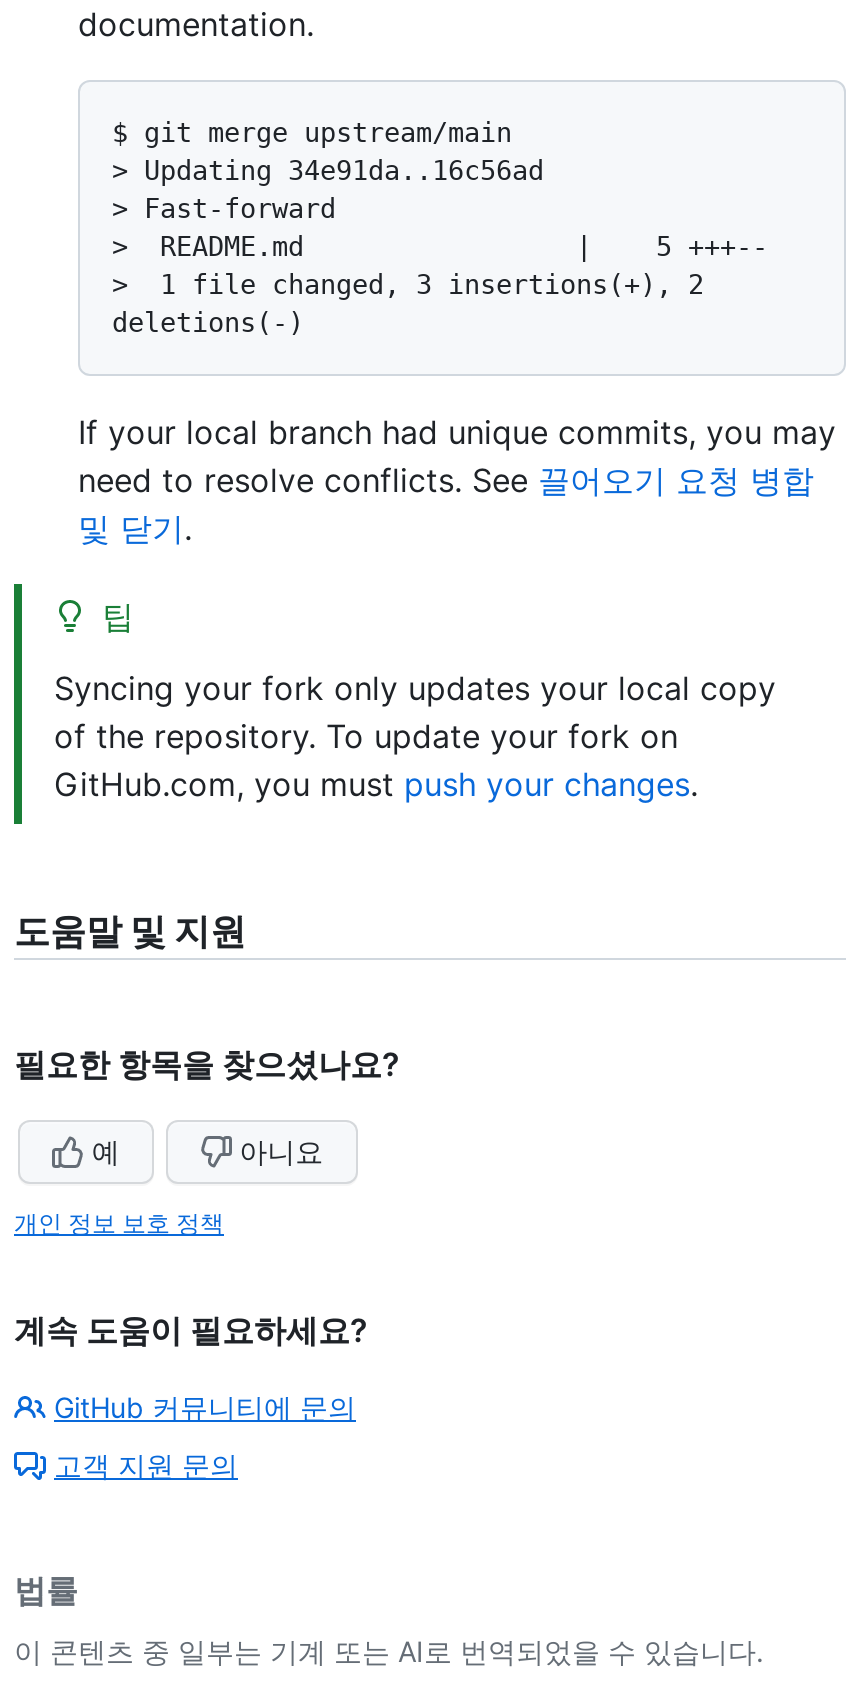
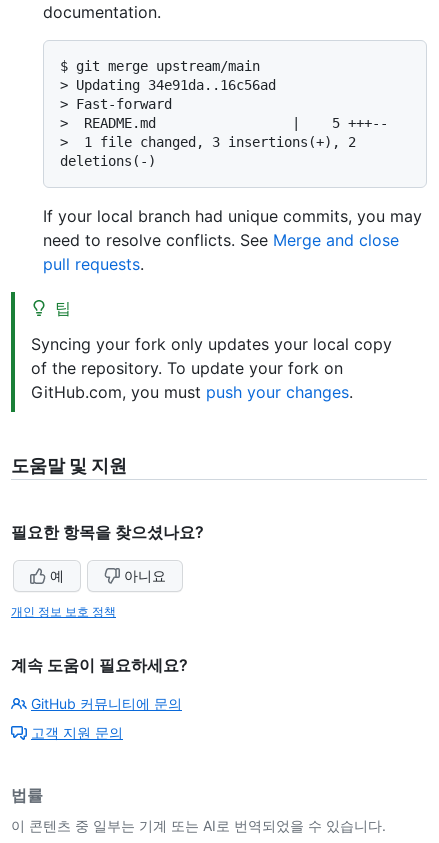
[78,460,814,548] need to resolve conflicts. See 끌어오기 요청 병합 | 및 닫기. -> [43,230,399,274] need to resolve conflicts. See Merge and close | pull requests.

